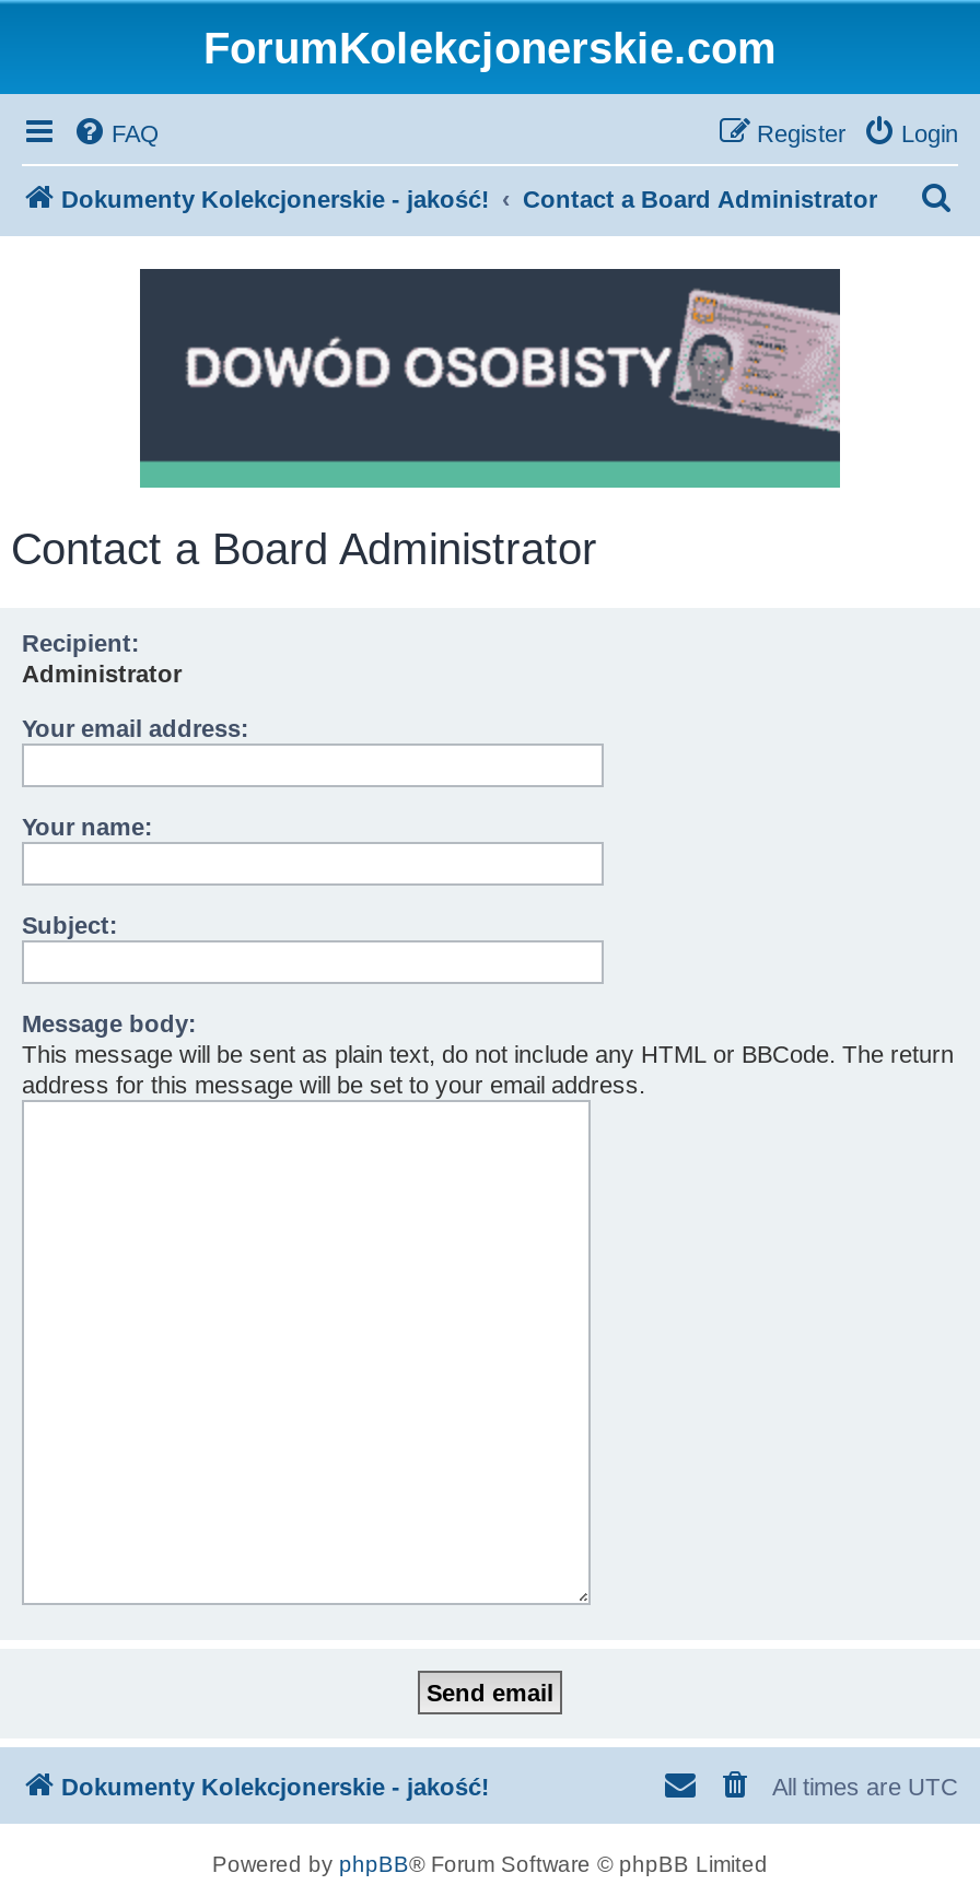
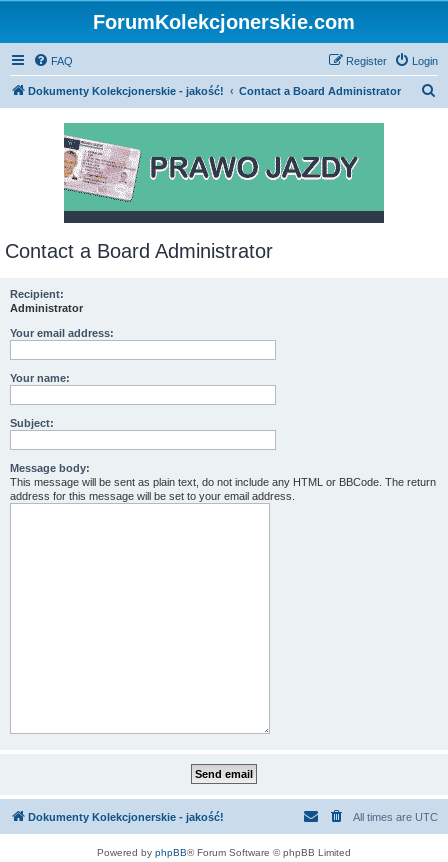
[138,267,842,490] [image] -> [63,122,385,224] [image]

